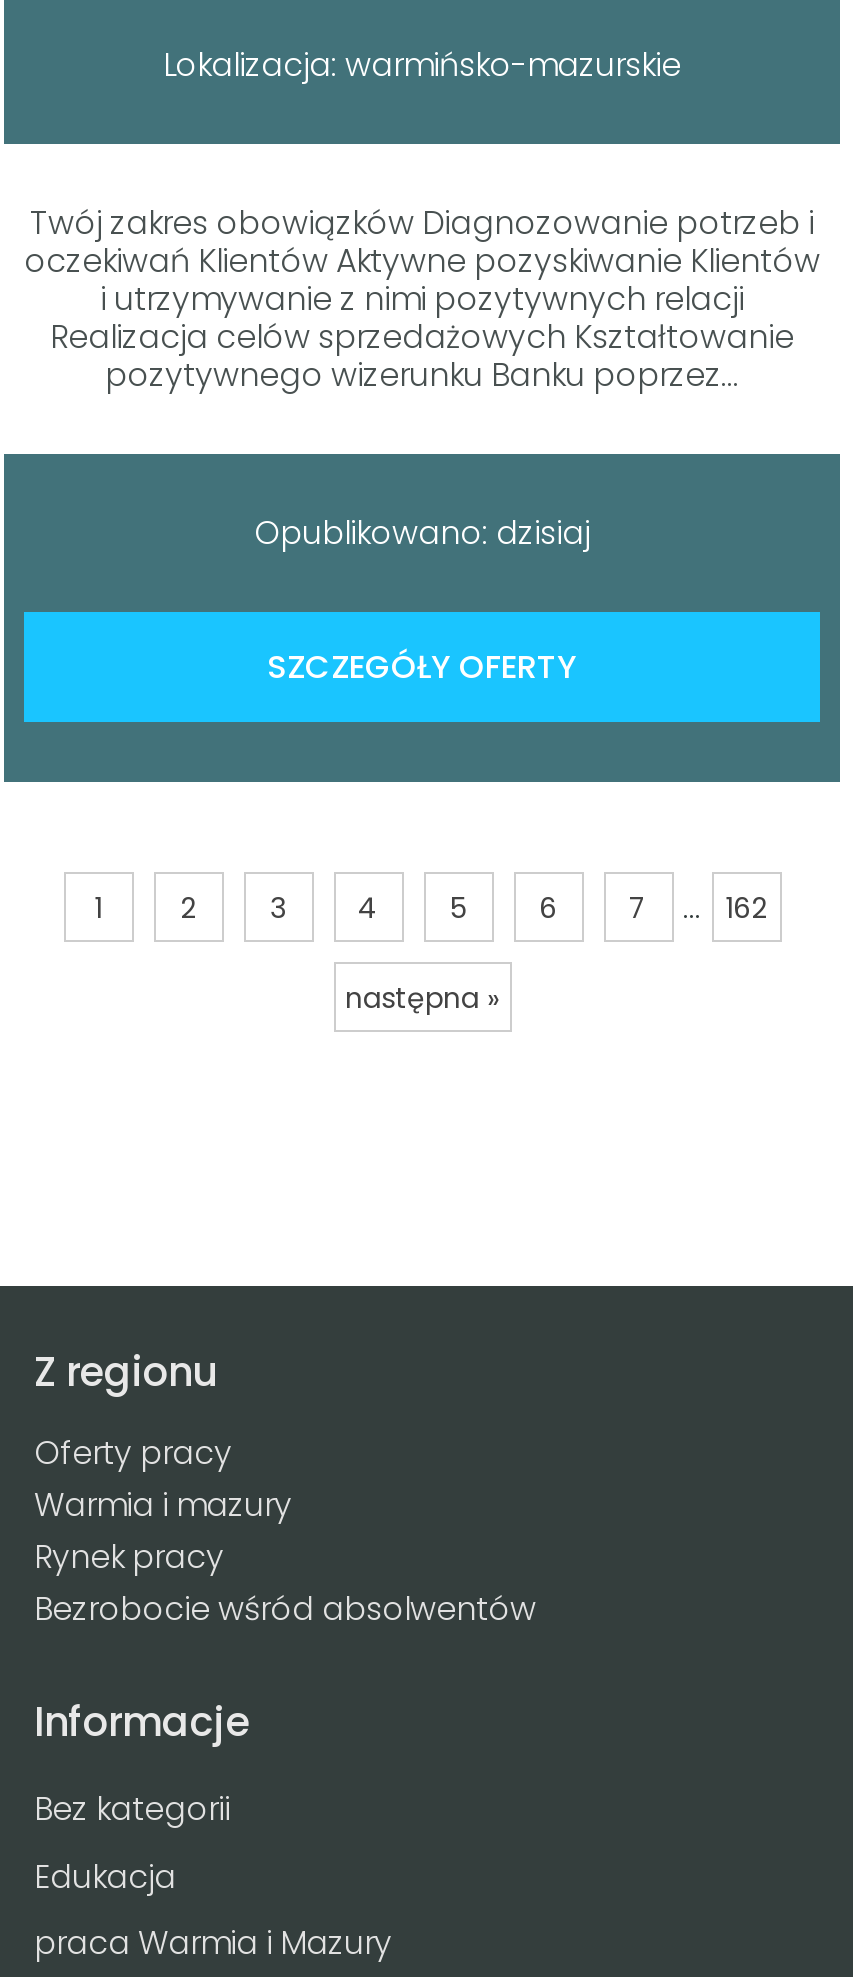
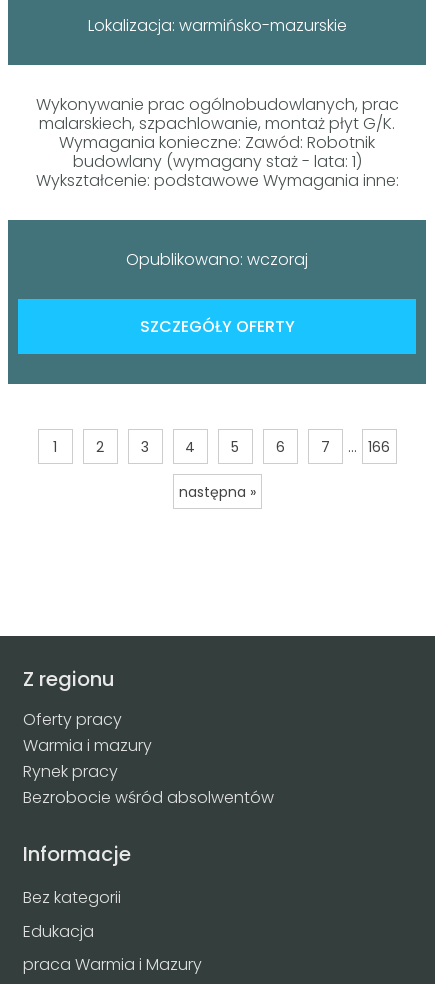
[24,199,820,397] Twój zakres obowiązków Diagnozowanie potrzeb i | oczekiwań Klientów Aktywne pozyskiwanie Klientów | i utrzymywanie z nimi pozytywnych relacji | Realizacja celów sprzedażowych Kształtowanie | pozytywnego wizerunku Banku poprzez... -> [35,93,398,192] Wykonywanie prac ogólnobudowlanych, prac | malarskiech, szpachlowanie, montaż płyt G/K. | Wymagania konieczne: Zawód: Robotnik | budowlany (wymagany staż - lata: 1) | Wykształcenie: podstawowe Wymagania inne:
[254,509,590,555] Opublikowano: dzisiaj -> [126,248,308,271] Opublikowano: wczoraj
[94,883,767,929] 1 2 3 4 5 6 7 ... 162 -> [53,435,390,458] 1 2 3 4 5 6 7 ... 166

